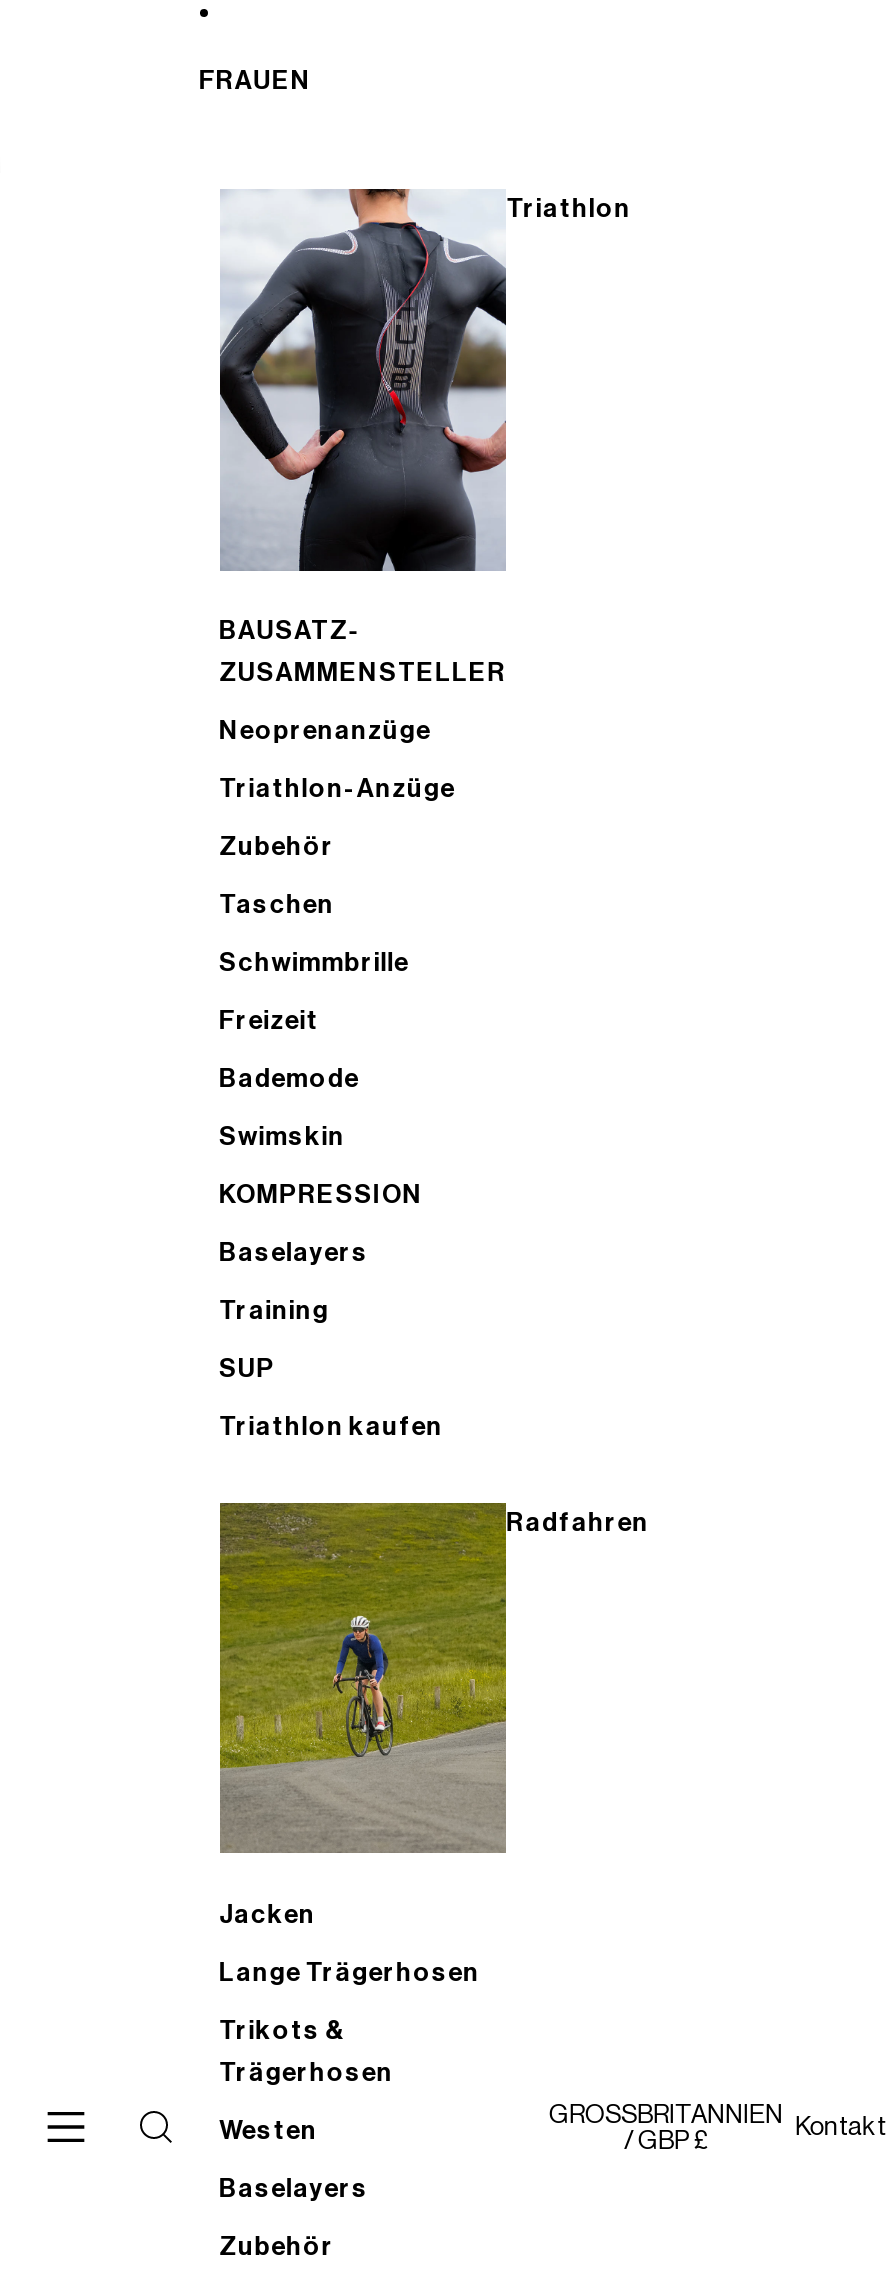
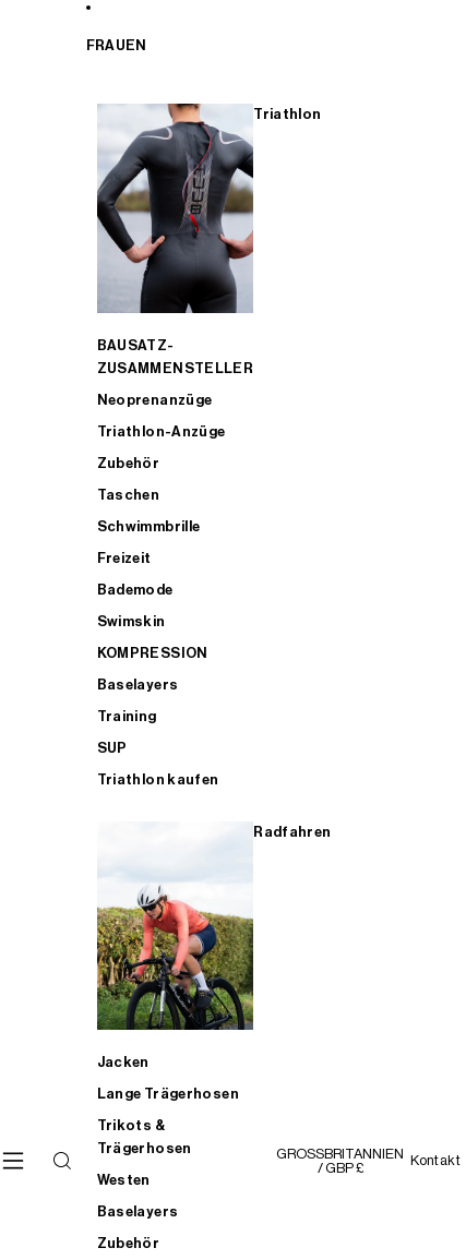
[218,1502,508,1854] [image] -> [97,821,253,1030] [image]

